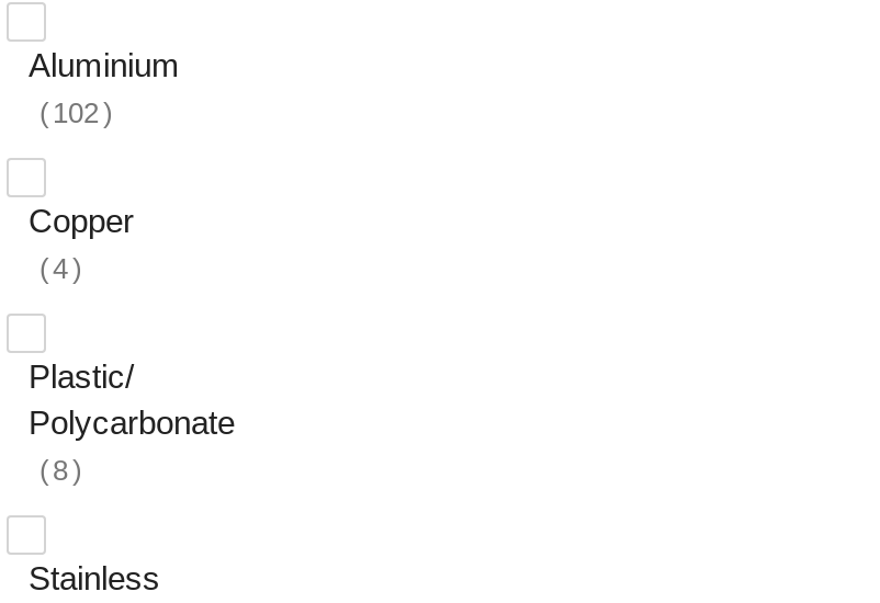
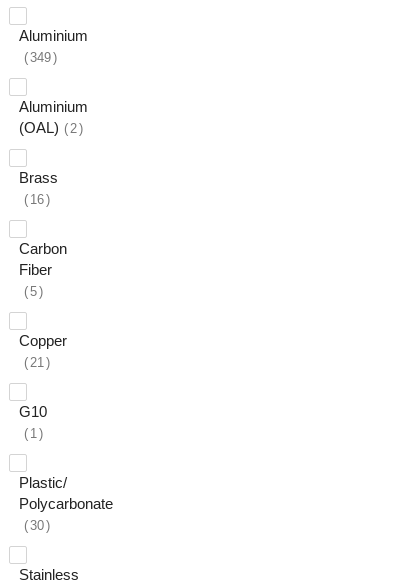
[53,97,99,130] 102 -> [19,50,88,299] 349 | Aluminium | (OAL) | 2 | Brass | 16 | Carbon | Fiber | 5
[53,253,68,286] 4 -> [19,355,47,441] 21 | G10 | 1
[53,455,68,488] 8 -> [30,518,44,533] 30

